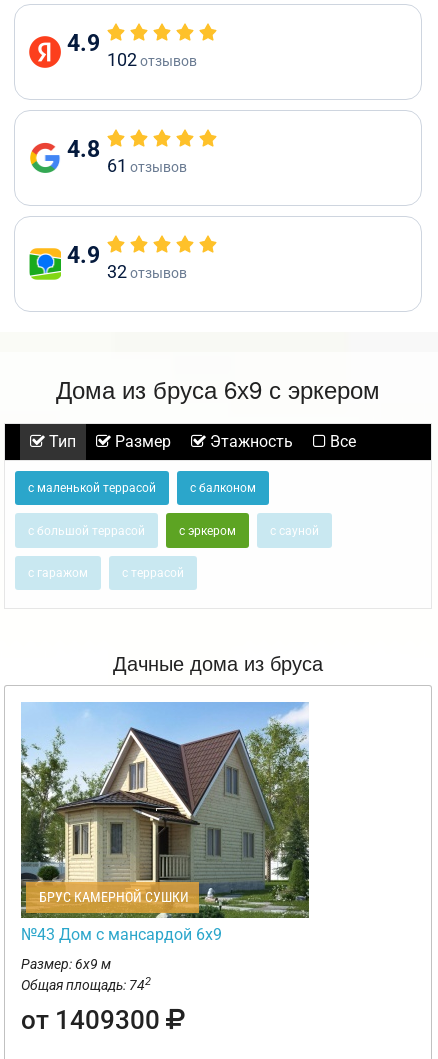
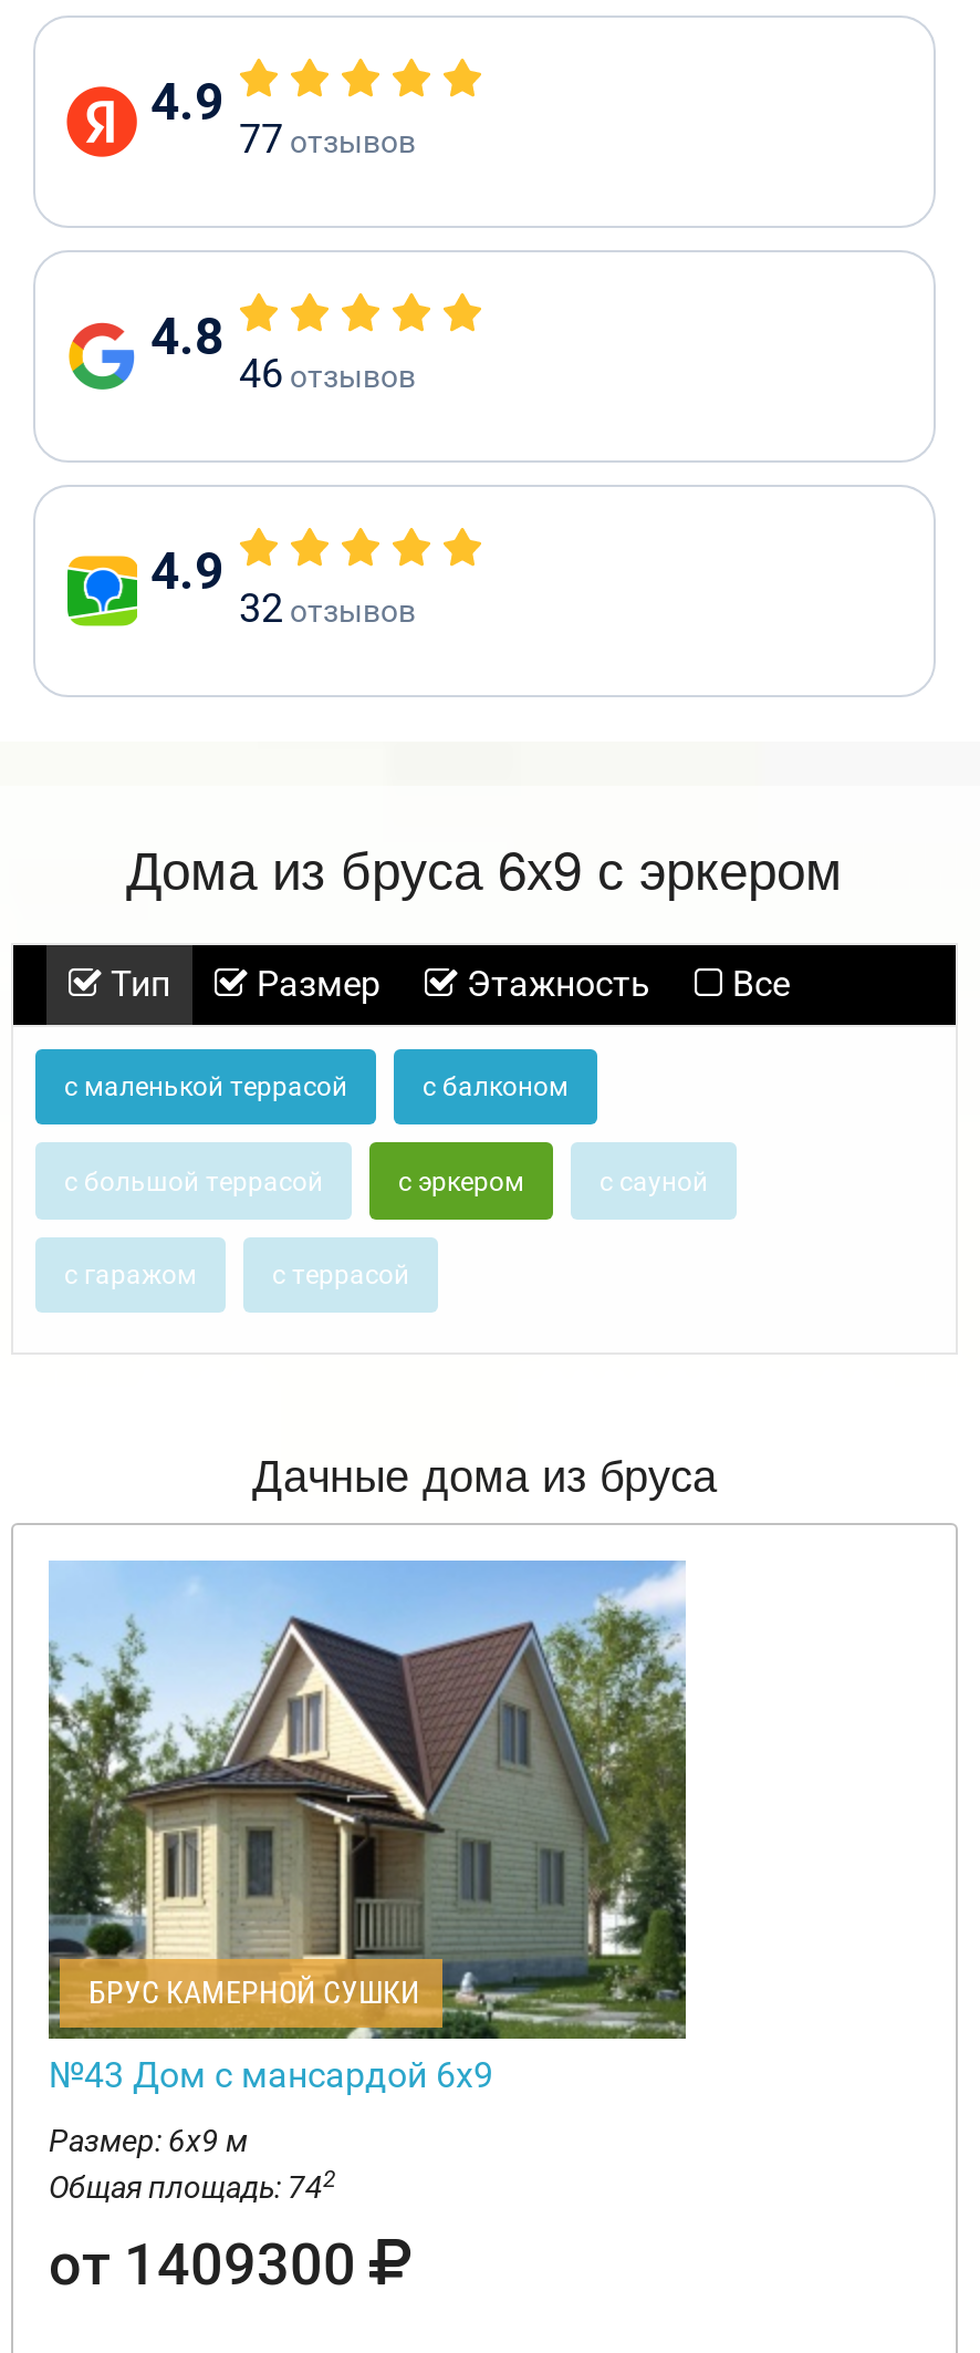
[107,49,197,70] 102 отзывов -> [239,115,416,162] 77 отзывов
[107,155,187,176] 61 отзывов -> [239,350,416,396] 46 отзывов

